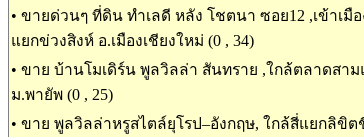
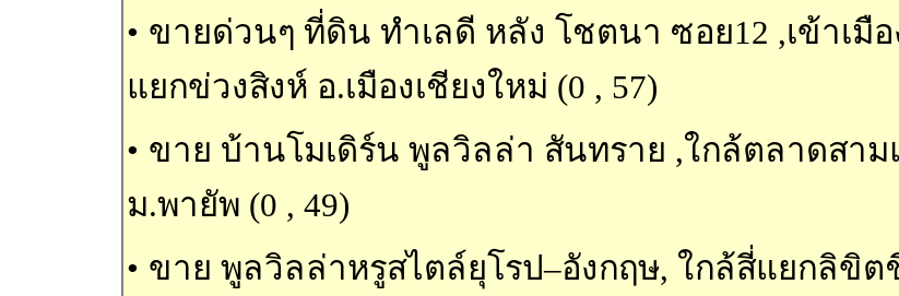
[10,32,253,49] แยกข่วงสิงห์ อ.เมืองเชียงใหม่ (0 , 34) -> [127,67,658,104] แยกข่วงสิงห์ อ.เมืองเชียงใหม่ (0 , 57)
[10,86,112,103] ม.พายัพ (0 , 25) -> [127,185,350,222] ม.พายัพ (0 , 49)

